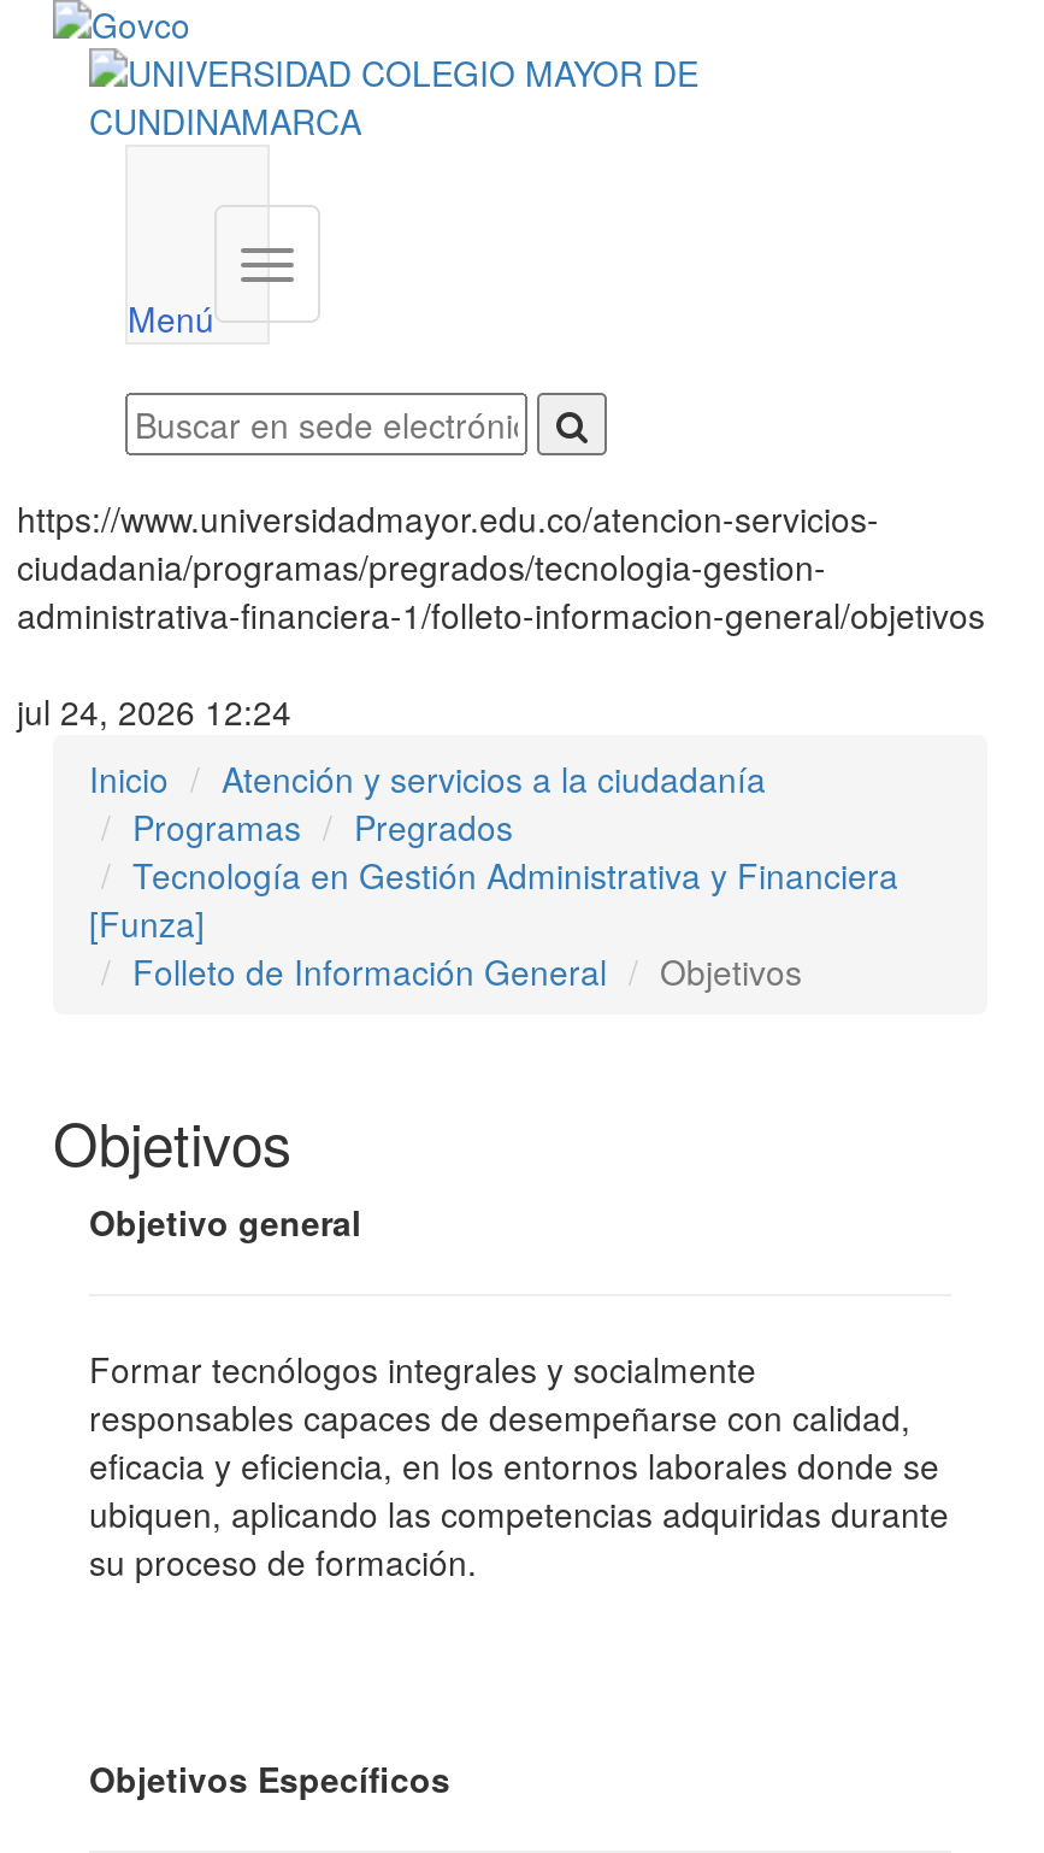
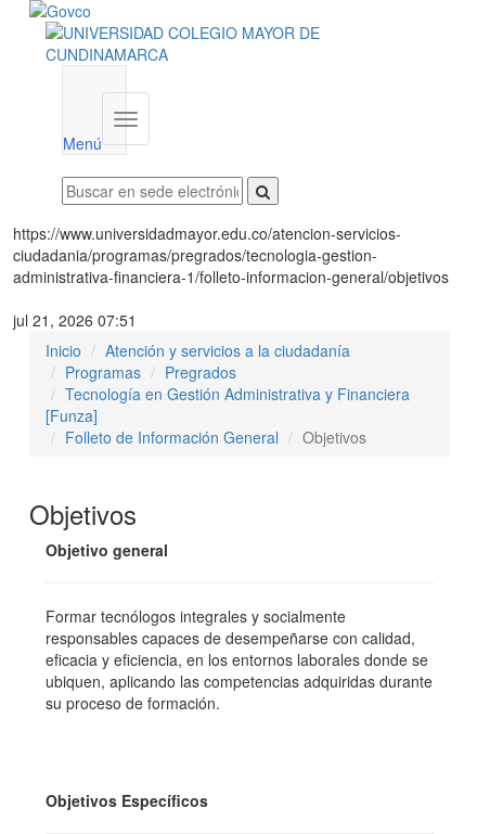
[17,687,291,735] jul 24, 2026 12:24 -> [13,309,137,331] jul 21, 2026 07:51

